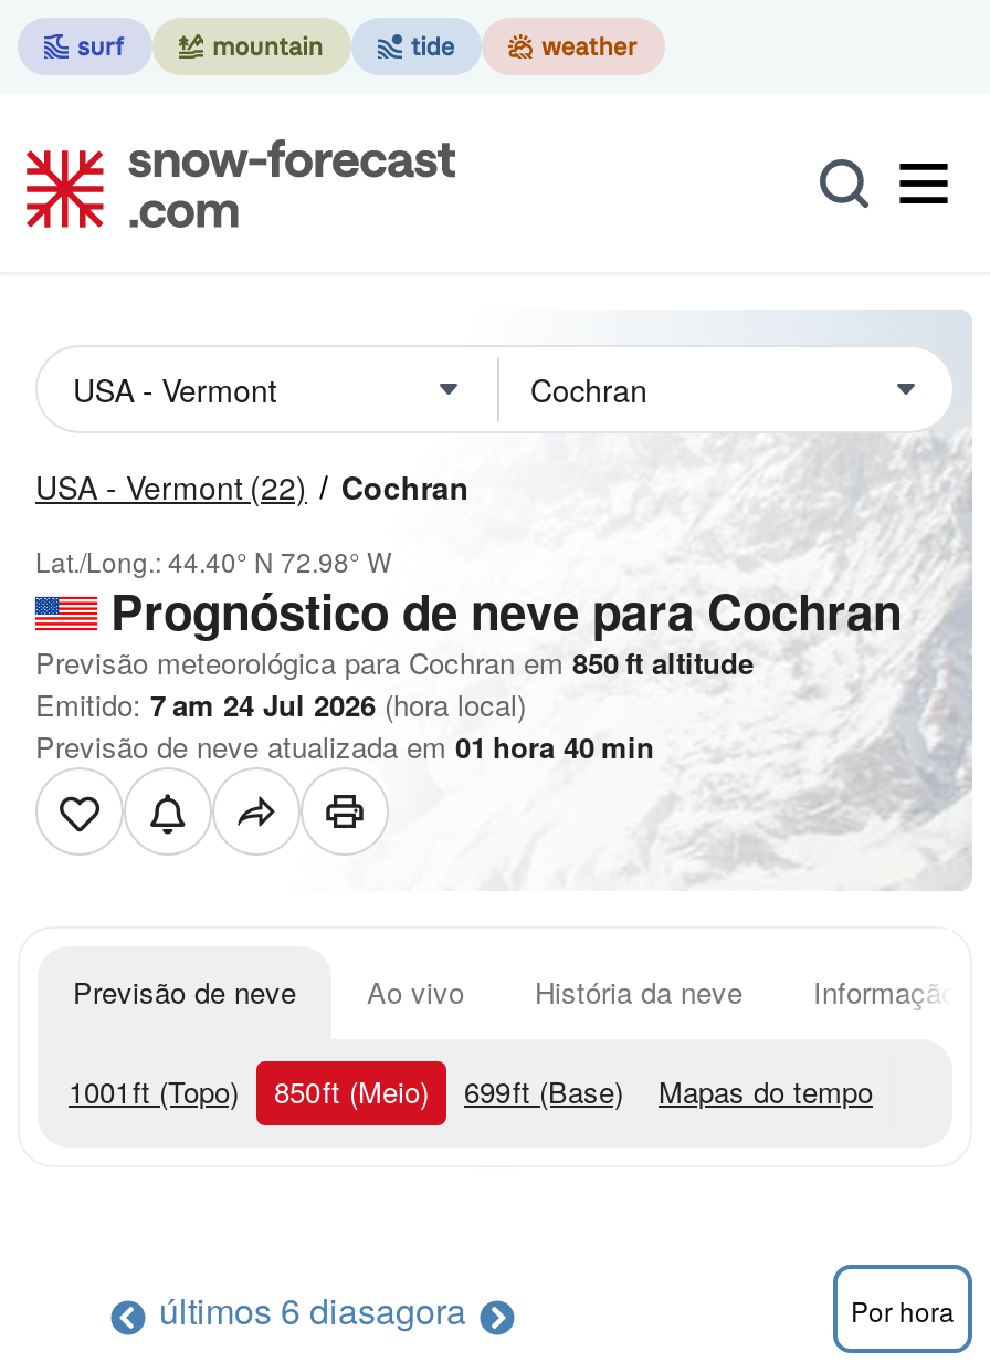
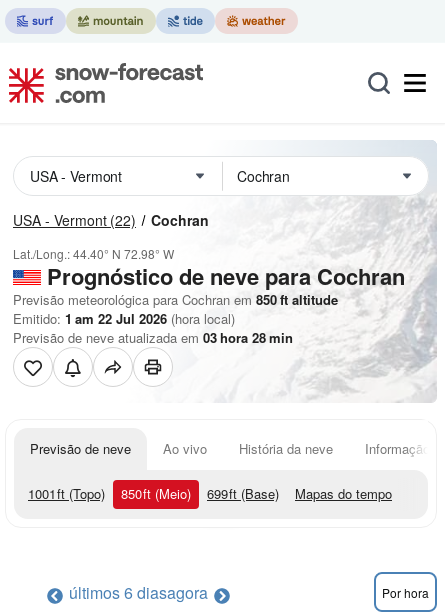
[35,683,526,725] Emitido: 7 am 24 Jul 2026 (hora local) -> [13,309,235,328] Emitido: 1 am 22 Jul 2026 (hora local)
[35,725,654,767] Previsão de neve atualizada em 01 hora 40 min -> [13,328,293,347] Previsão de neve atualizada em 03 hora 28 min

